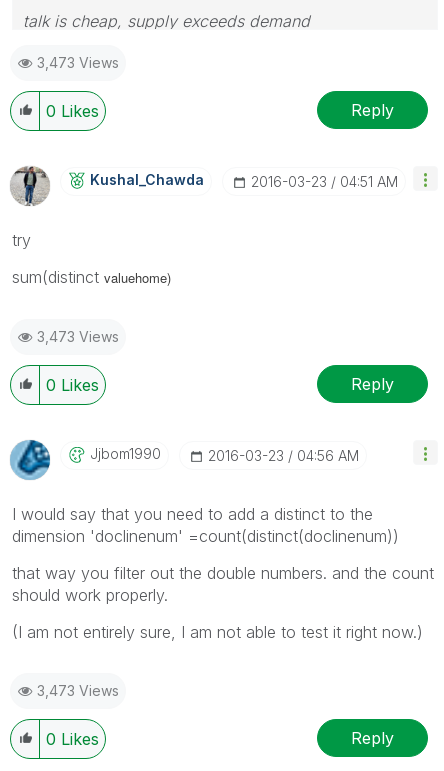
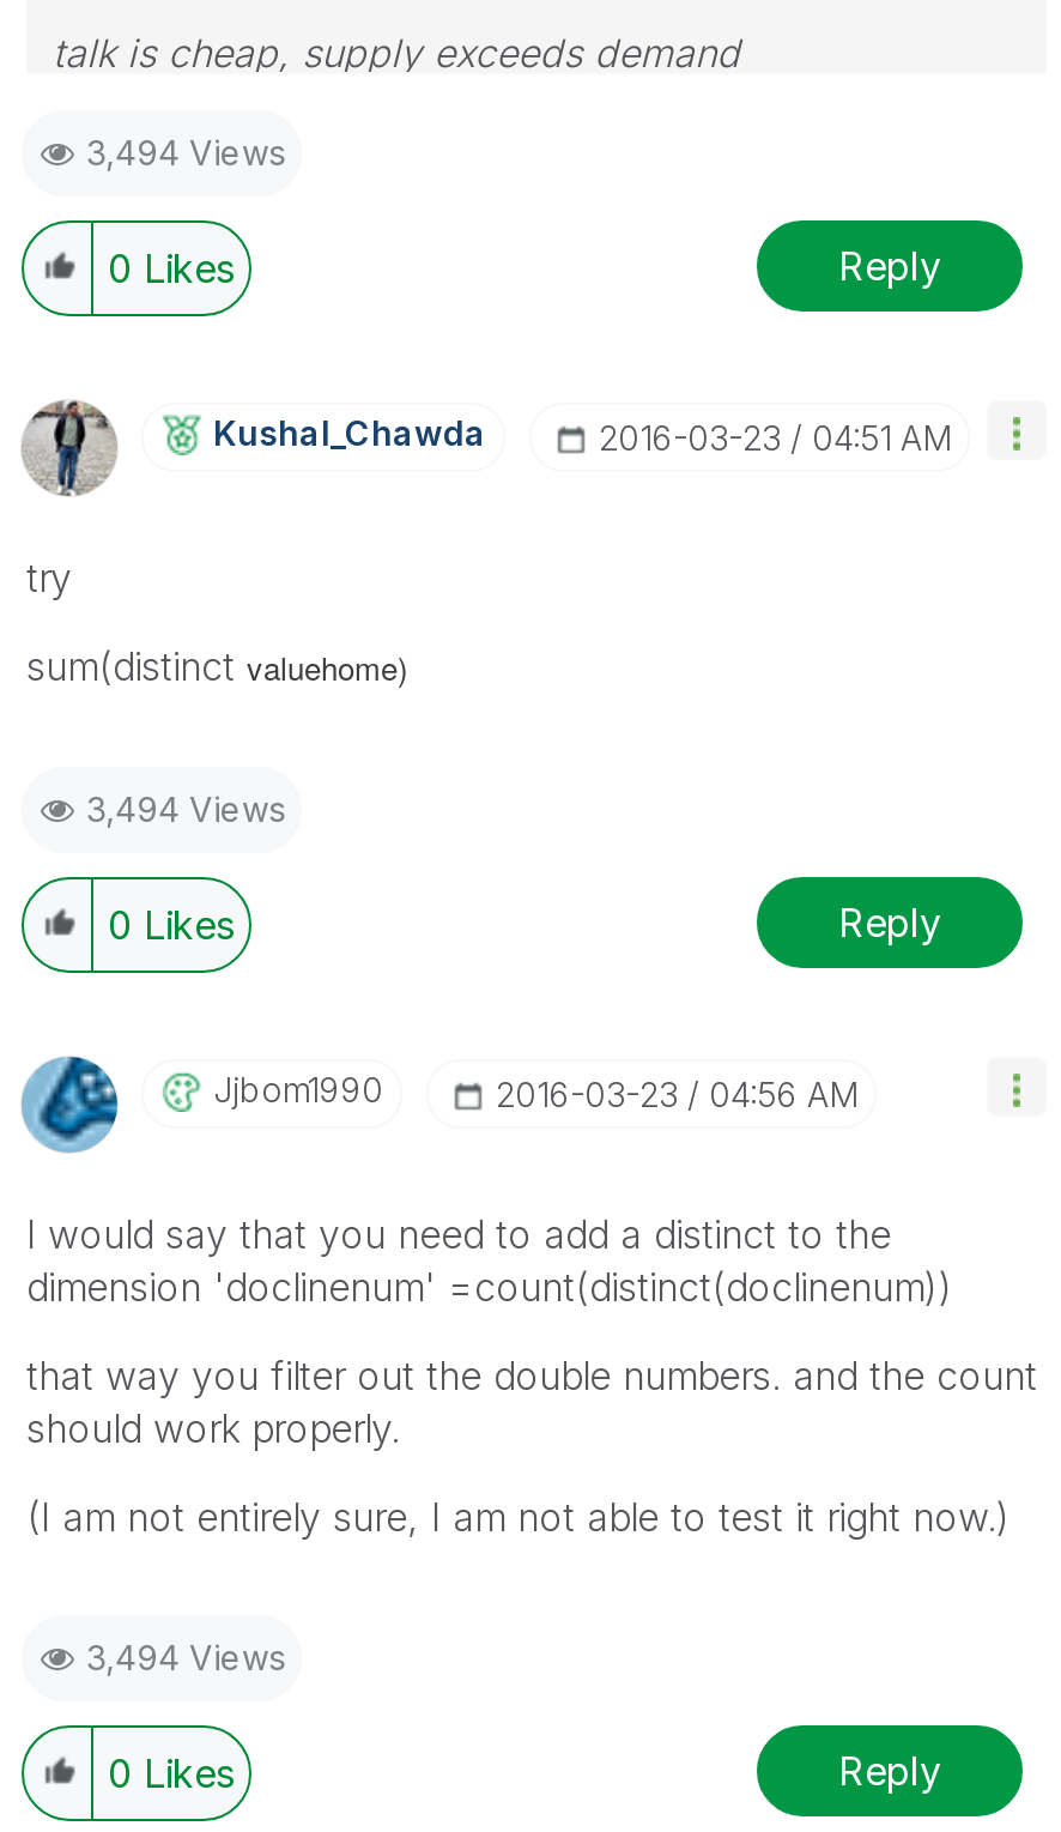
[37,54,119,71] 3,473 Views -> [86,132,285,173] 3,494 Views
[37,328,119,345] 3,473 Views -> [86,788,285,829] 3,494 Views
[37,682,119,699] 3,473 Views -> [86,1637,285,1677] 3,494 Views

